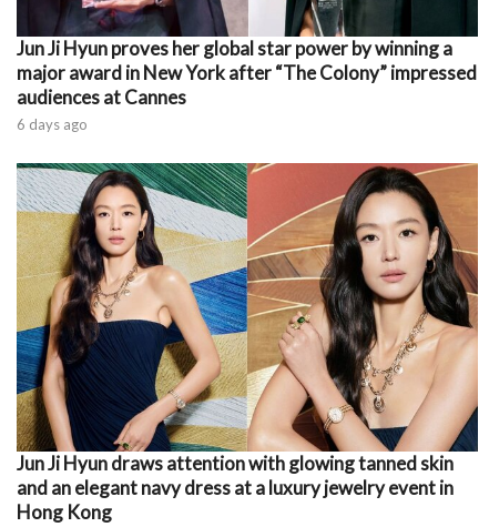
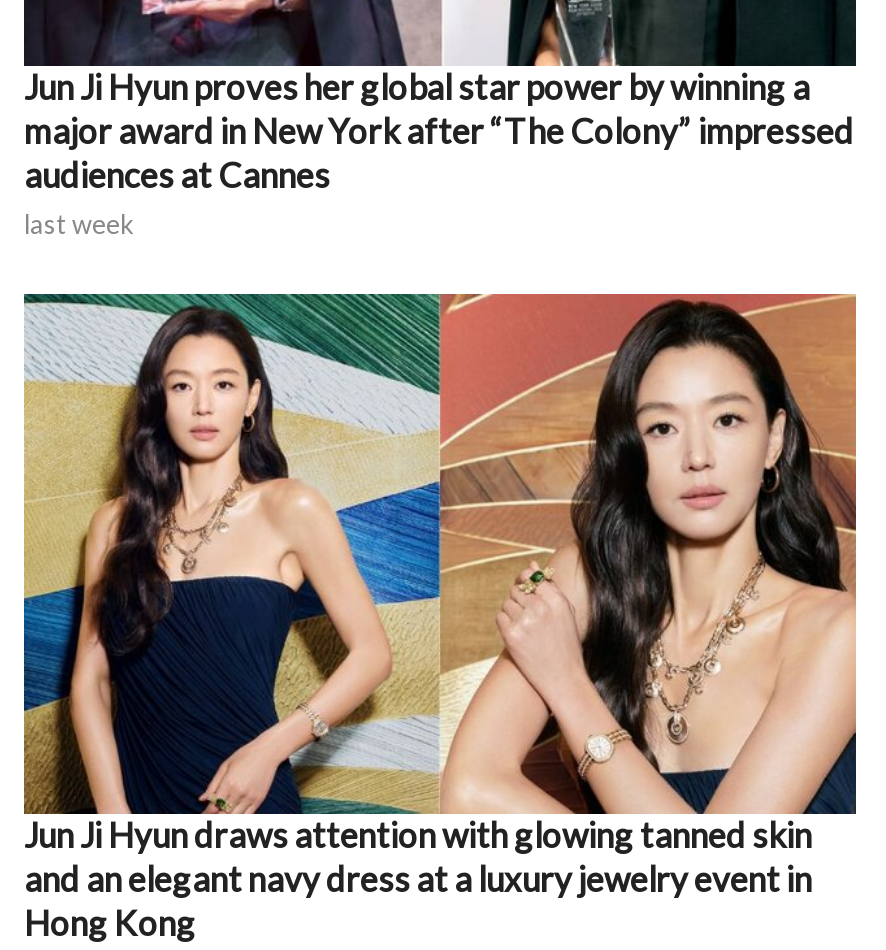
[17,115,88,133] 6 days ago -> [24,208,134,240] last week

